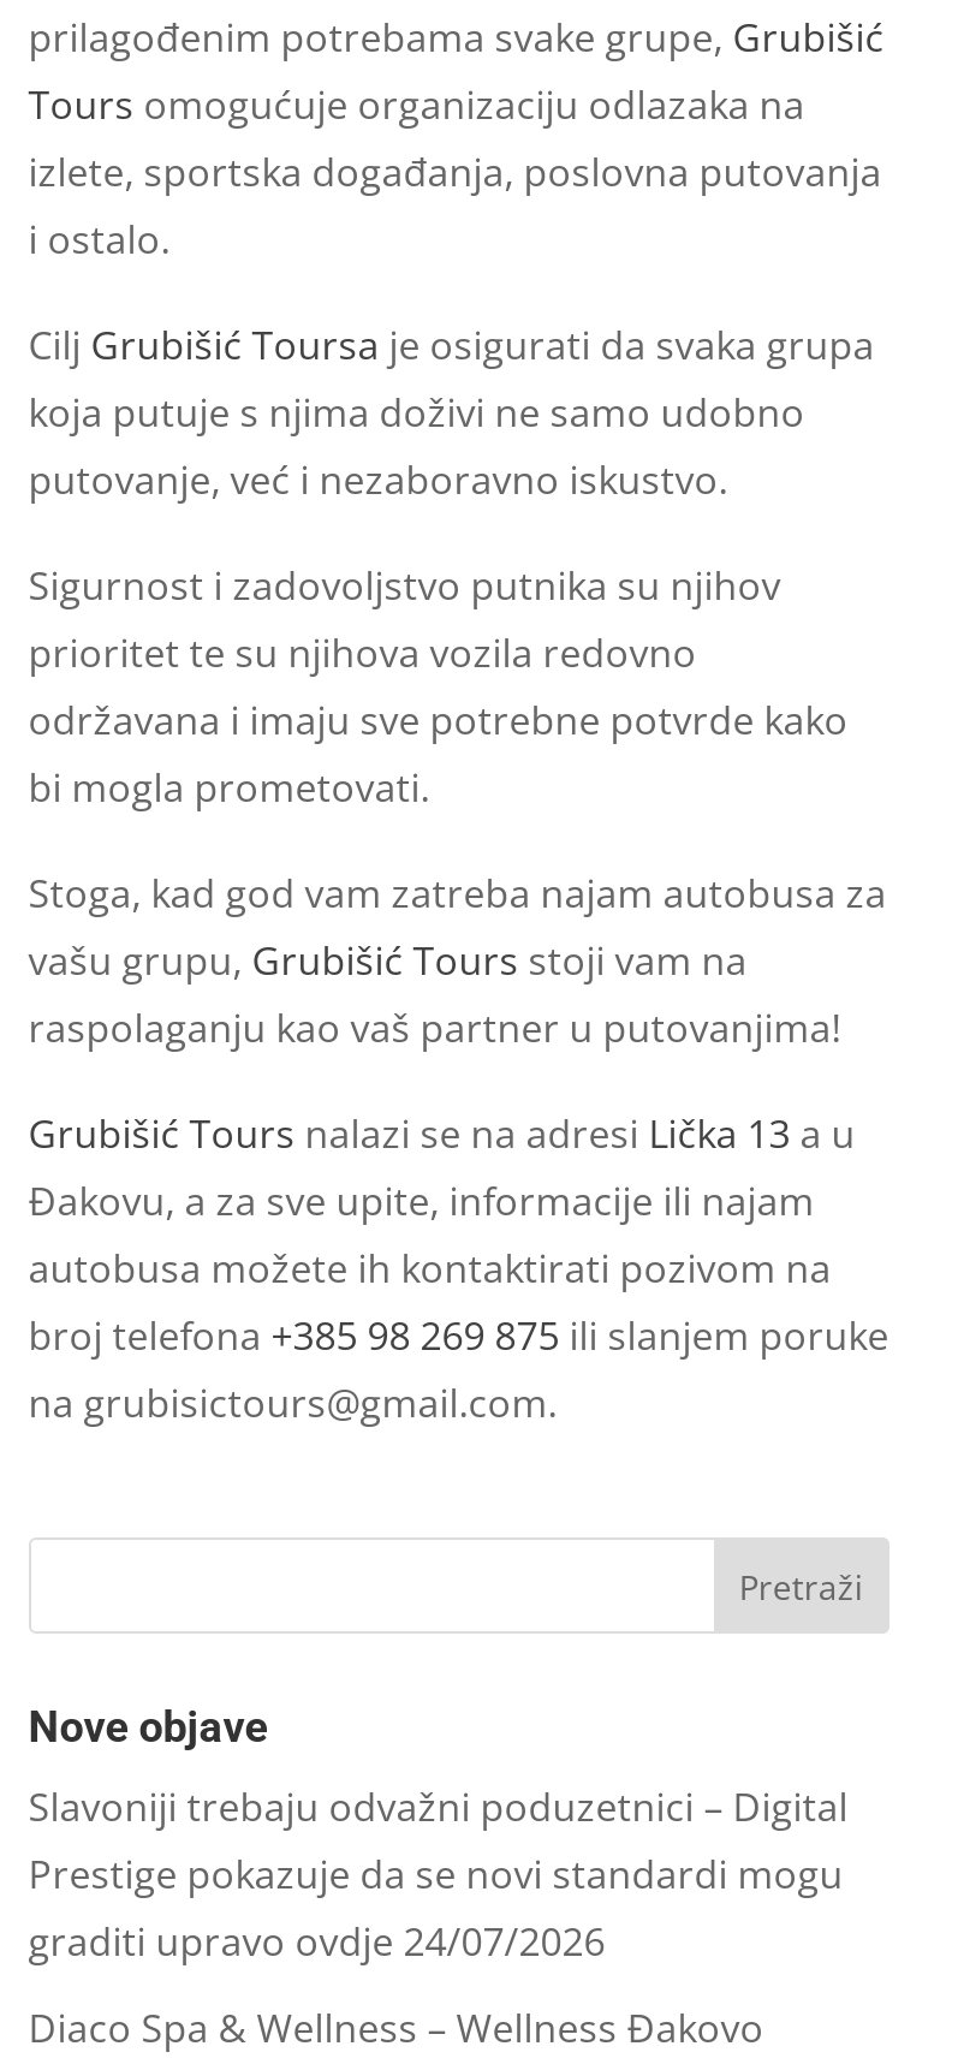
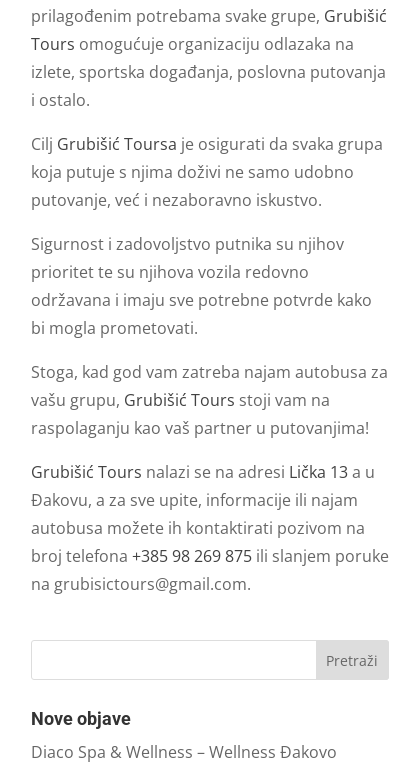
[28,1780,848,1968] Slavoniji trebaju odvažni poduzetnici – Digital | Prestige pokazuje da se novi standardi mogu | graditi upravo ovdje 24/07/2026 -> none

